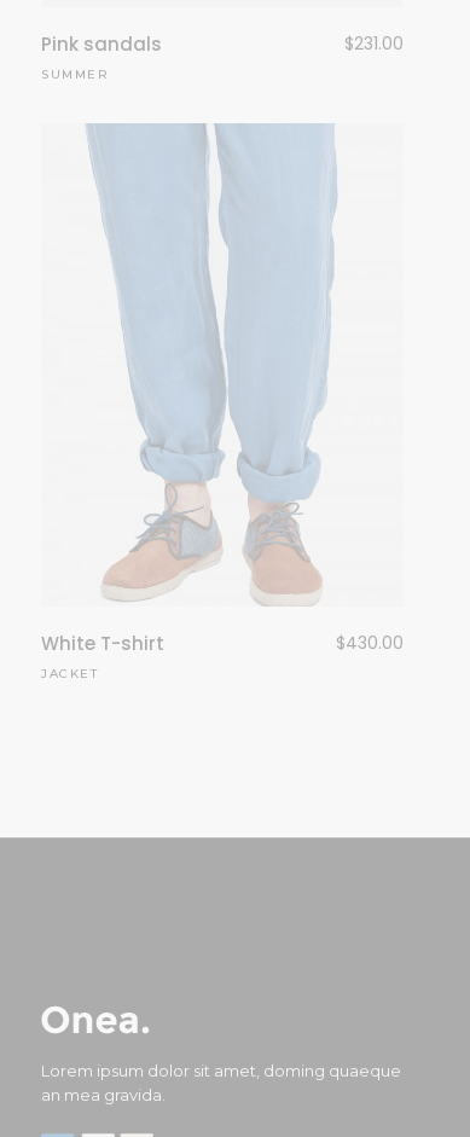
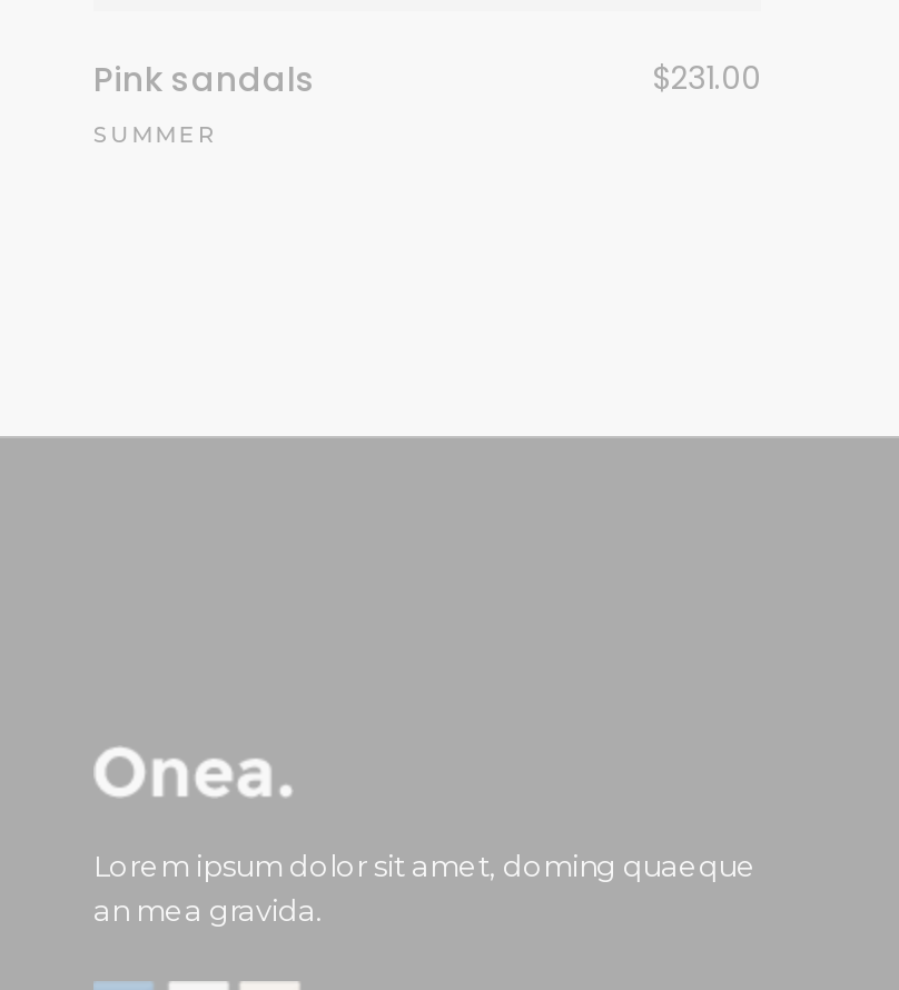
[41,122,404,681] [image] | White T-shirt | $430.00 | JACKET -> none

